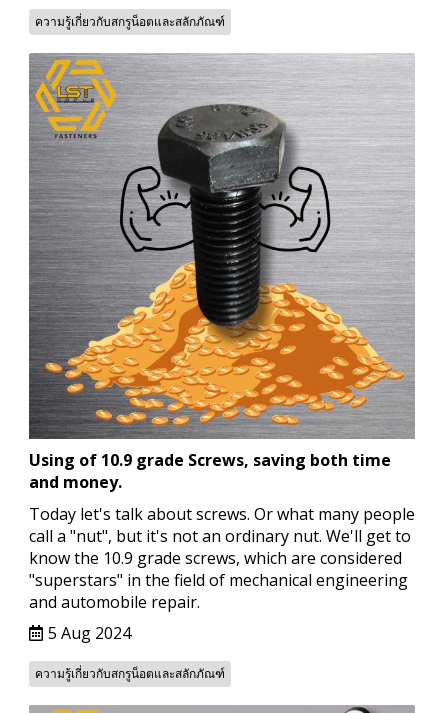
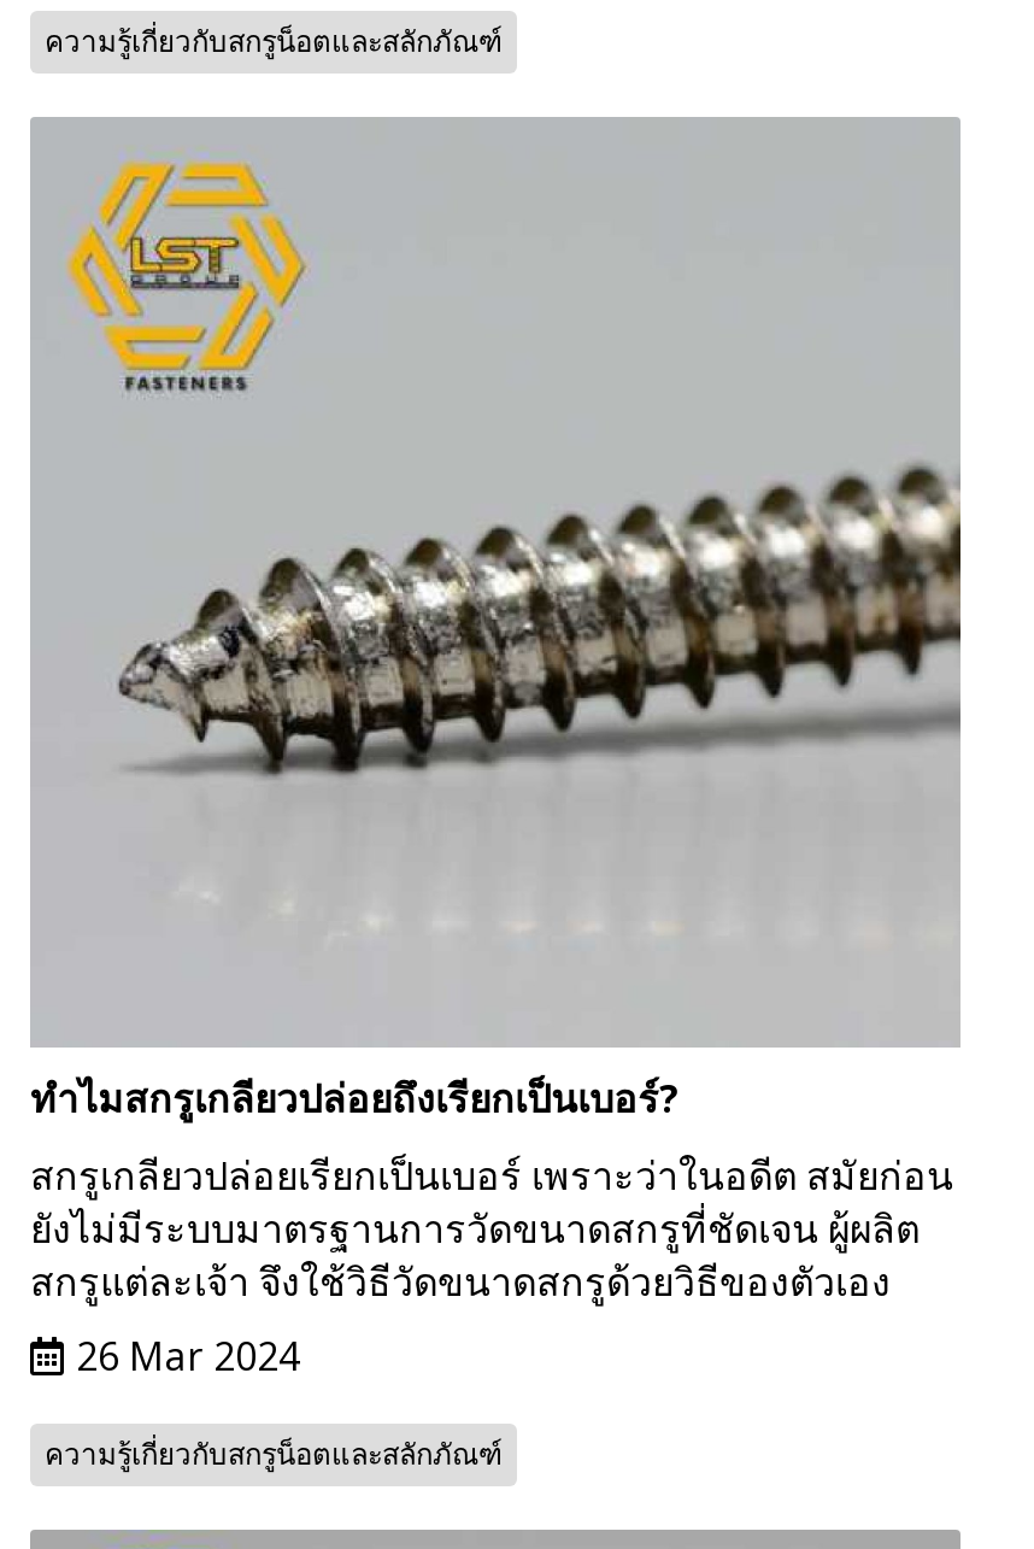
[29,54,414,493] [image] | Using of 10.9 grade Screws, saving both time | and money. -> [30,122,960,1124] [image] | ทำไมสกรูเกลียวปล่อยถึงเรียกเป็นเบอร์?
[29,503,415,644] Today let's talk about screws. Or what many people | call a "nut", but it's not an ordinary nut. We'll get to | know the 10.9 grade screws, which are considered | "superstars" in the field of mechanical engineering | and automobile repair. | 5 Aug 2024 -> [30,1148,953,1382] สกรูเกลียวปล่อยเรียกเป็นเบอร์ เพราะว่าในอดีต สมัยก่อน | ยังไม่มีระบบมาตรฐานการวัดขนาดสกรูที่ชัดเจน ผู้ผลิต | สกรูแต่ละเจ้า จึงใช้วิธีวัดขนาดสกรูด้วยวิธีของตัวเอง | 26 Mar 2024

